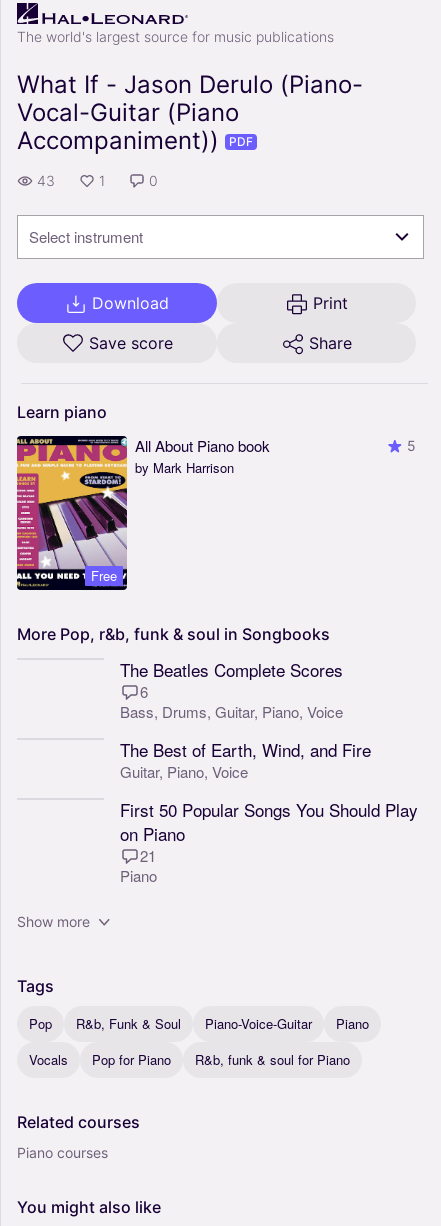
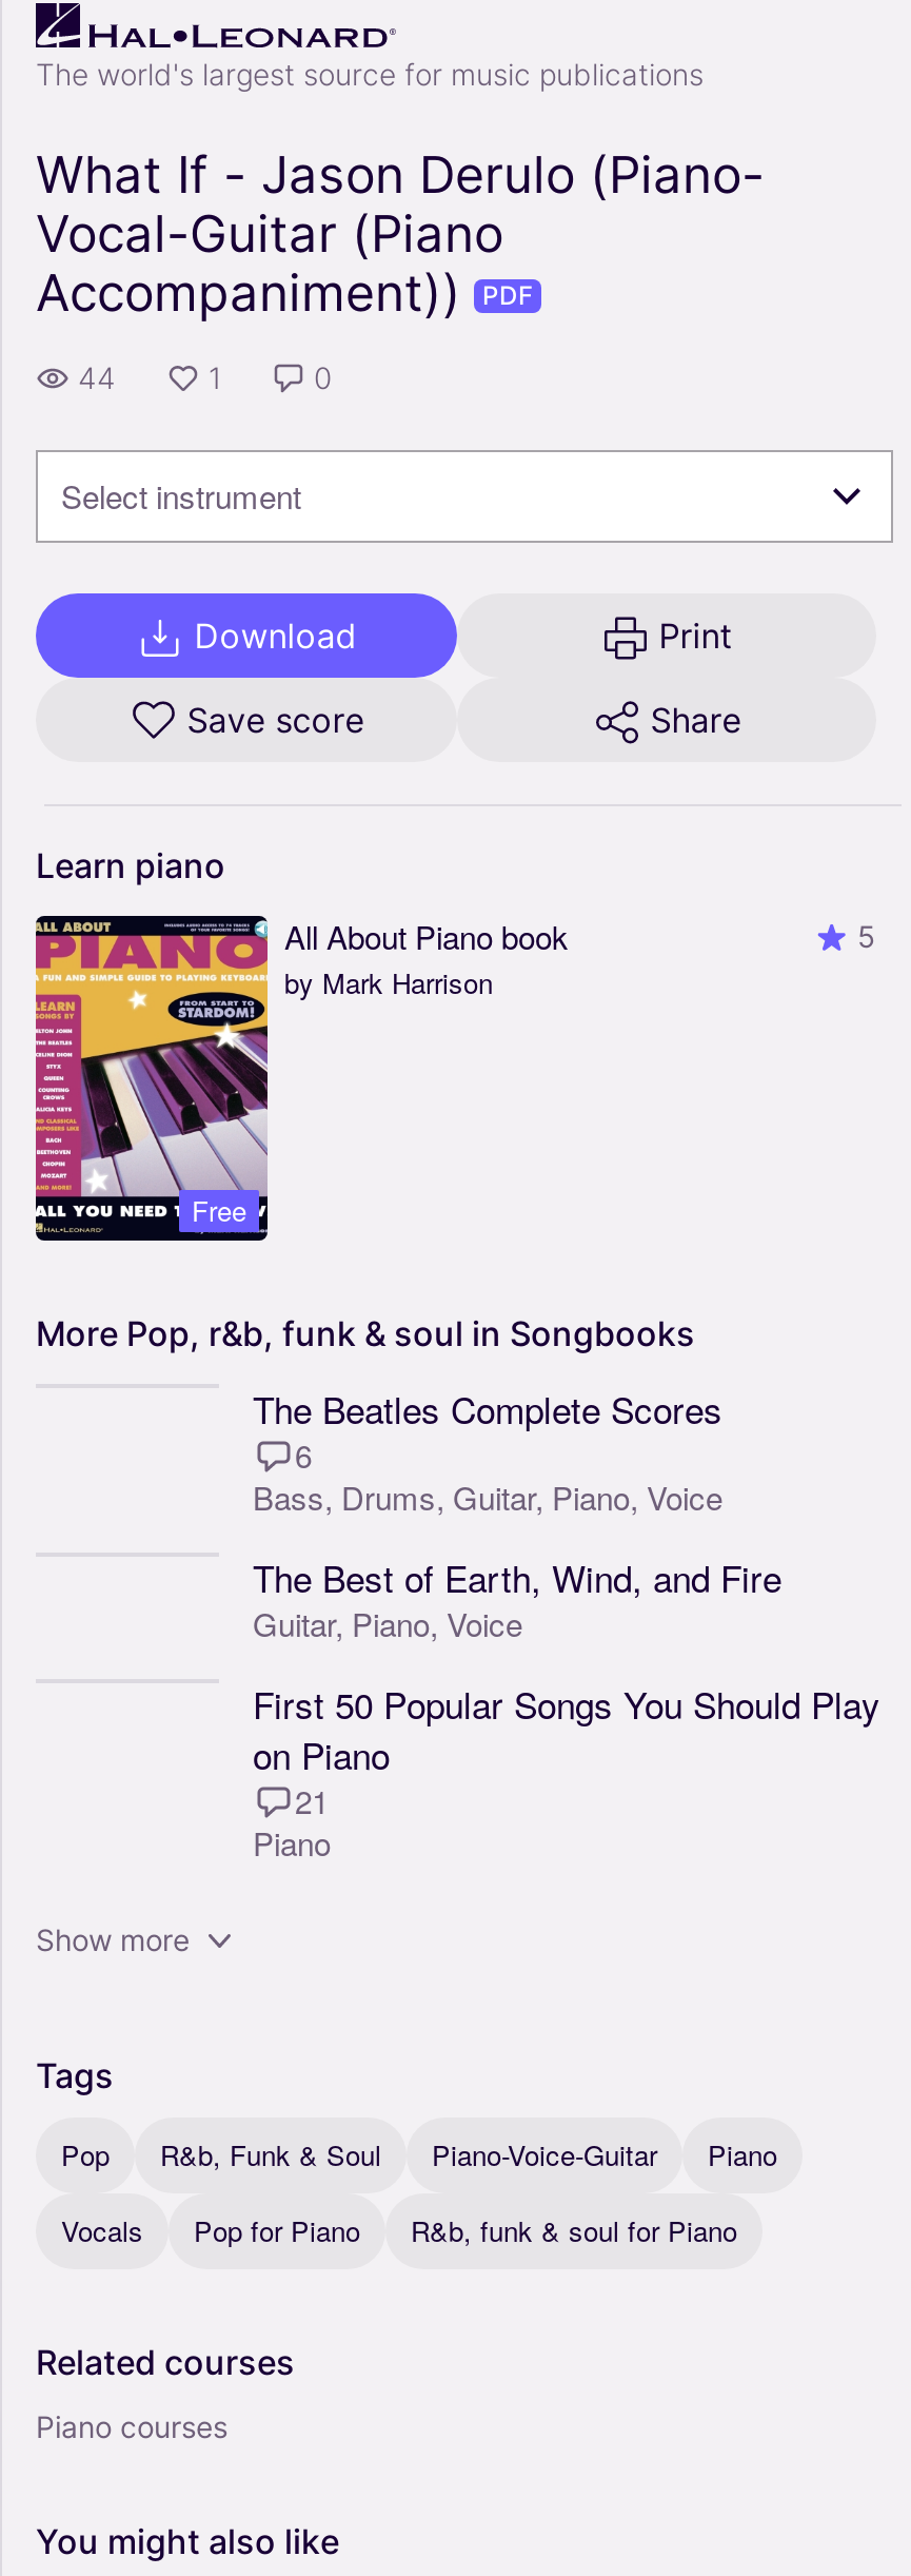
[37,172,55,189] 43 -> [78,360,116,396] 44

